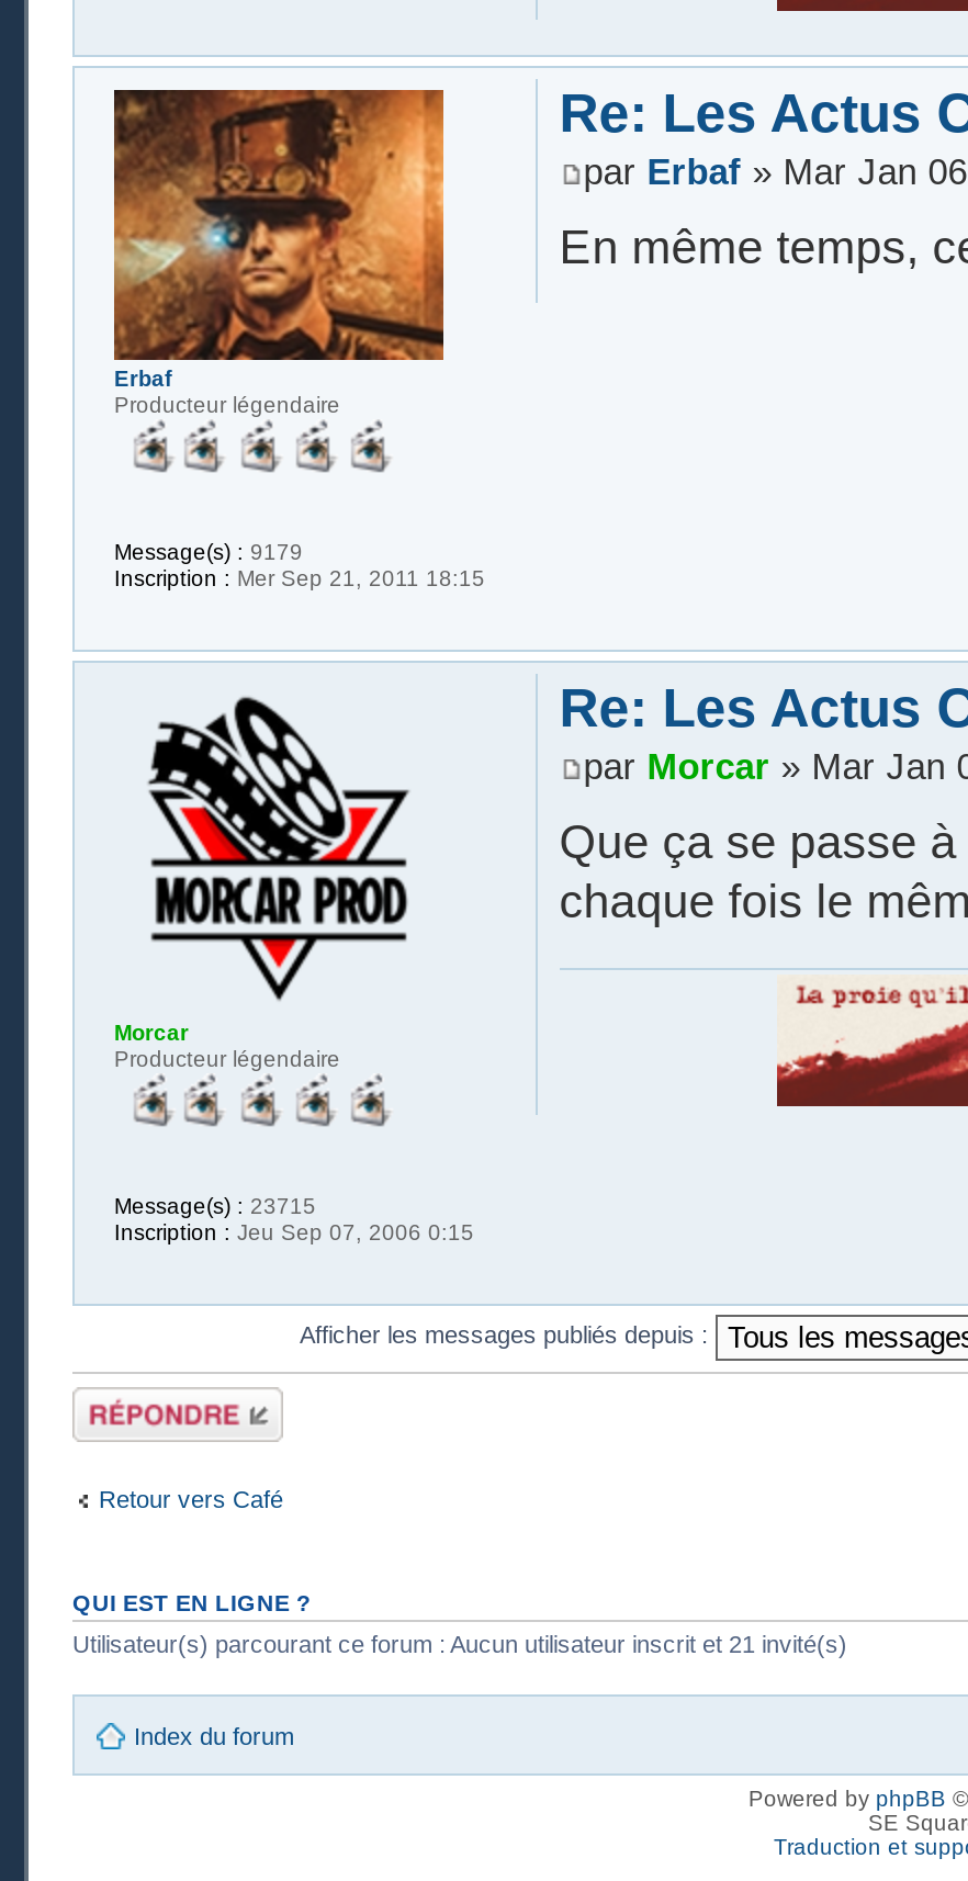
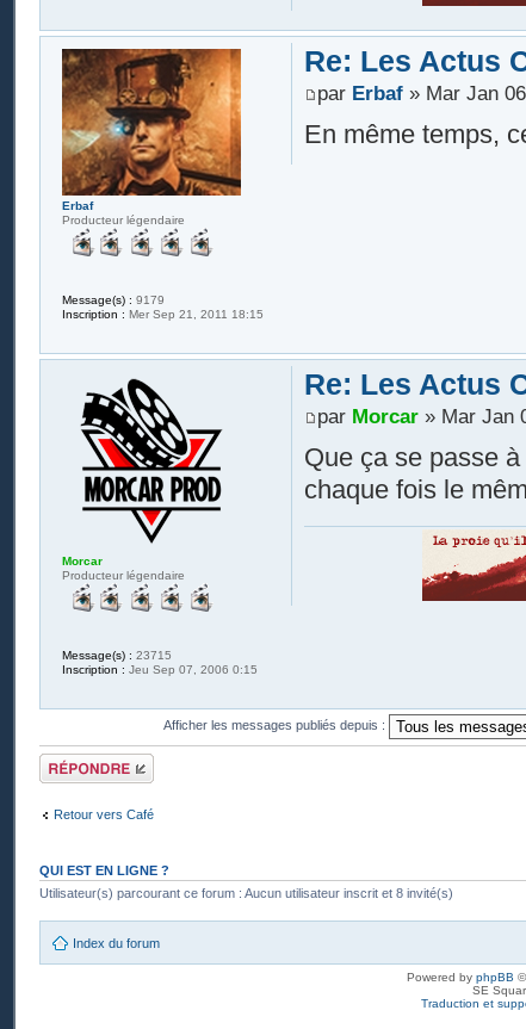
[72,1631,847,1657] Utilisateur(s) parcourant ce forum : Aucun utilisateur inscrit et 21 invité(s) -> [39,886,453,900] Utilisateur(s) parcourant ce forum : Aucun utilisateur inscrit et 8 invité(s)

